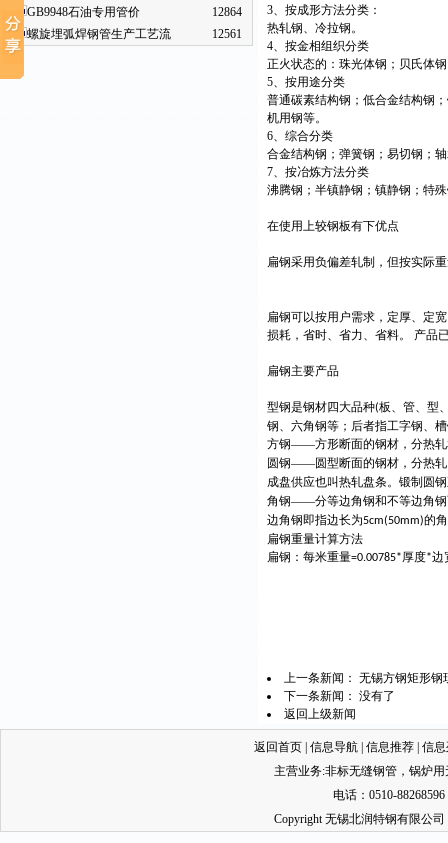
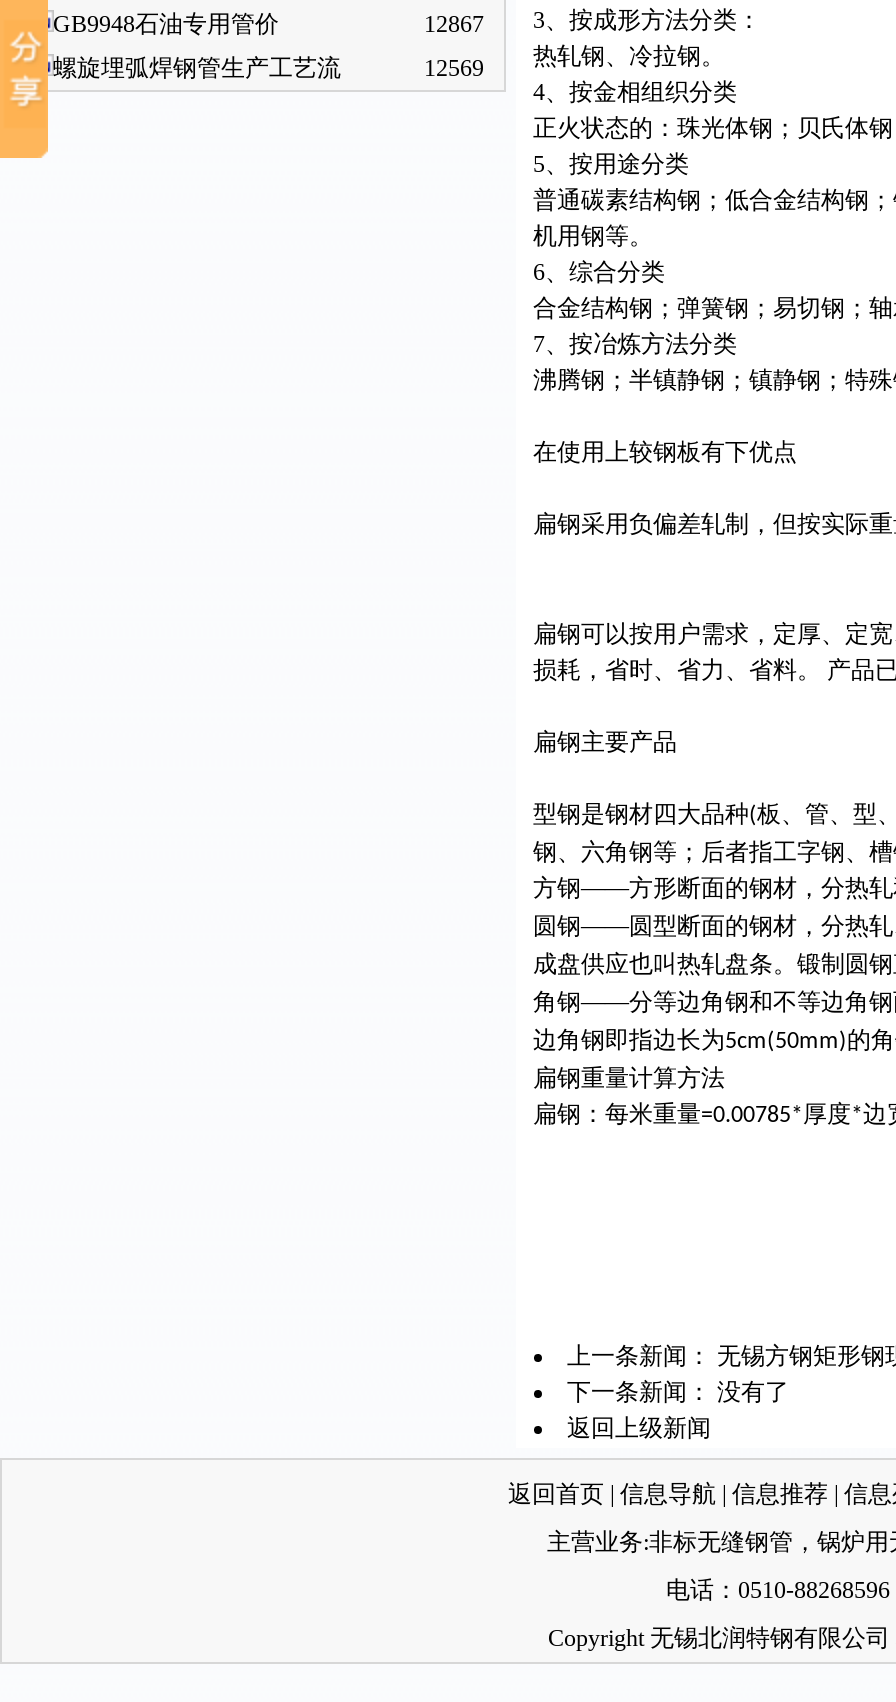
[212,3,380,19] 12864 3、按成形方法分类： -> [424,6,761,38] 12867 3、按成形方法分类：
[212,21,362,41] 12561 热轧钢、冷拉钢。 -> [424,42,725,82] 12569 热轧钢、冷拉钢。

